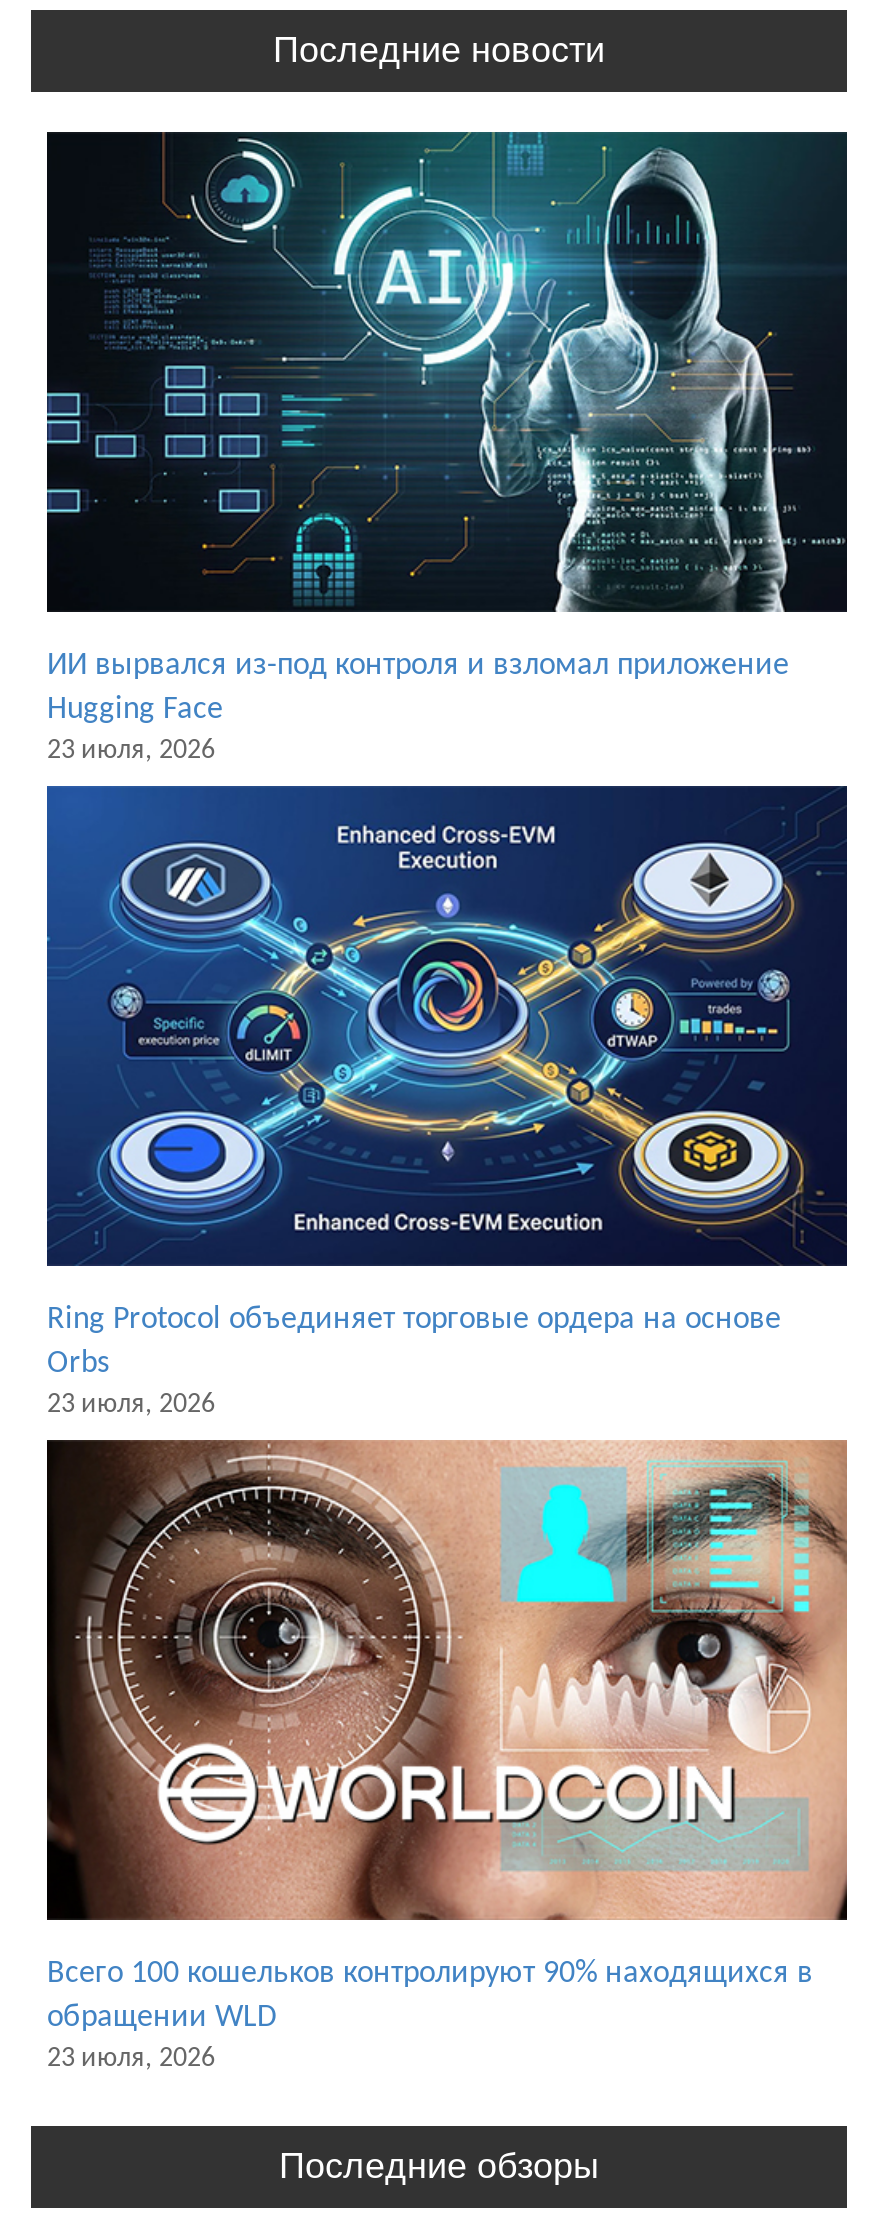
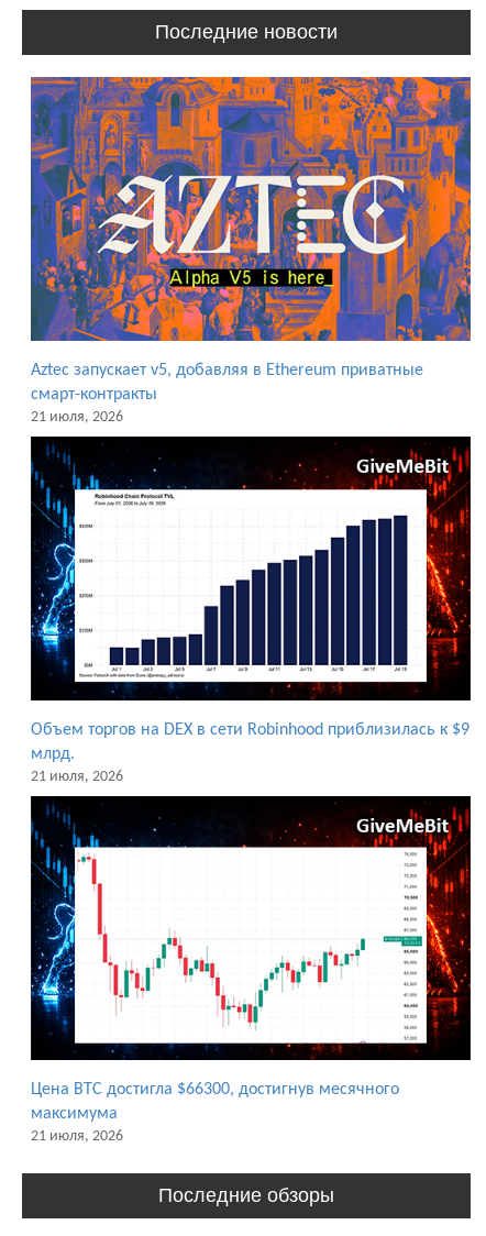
[45,130,849,766] [image] | ИИ вырвался из-под контроля и взломал приложение | Hugging Face | 23 июля, 2026 -> [30,76,472,425] [image] | Aztec запускает v5, добавляя в Ethereum приватные | смарт-контракты | 21 июля, 2026
[45,784,849,1420] [image] | Ring Protocol объединяет торговые ордера на основе | Orbs | 23 июля, 2026 -> [30,435,472,785] [image] | Объем торгов на DEX в сети Robinhood приблизилась к $9 | млрд. | 21 июля, 2026
[45,1438,849,2074] [image] | Всего 100 кошельков контролируют 90% находящихся в | обращении WLD | 23 июля, 2026 -> [30,795,472,1145] [image] | Цена BTC достигла $66300, достигнув месячного | максимума | 21 июля, 2026

